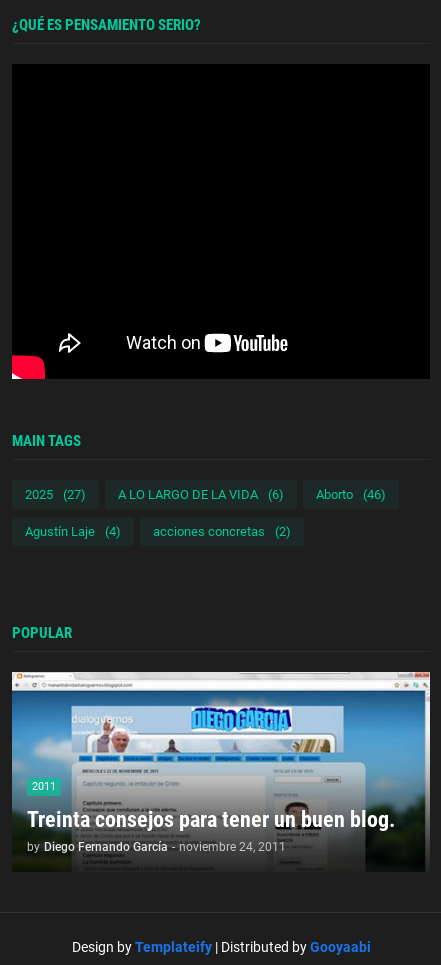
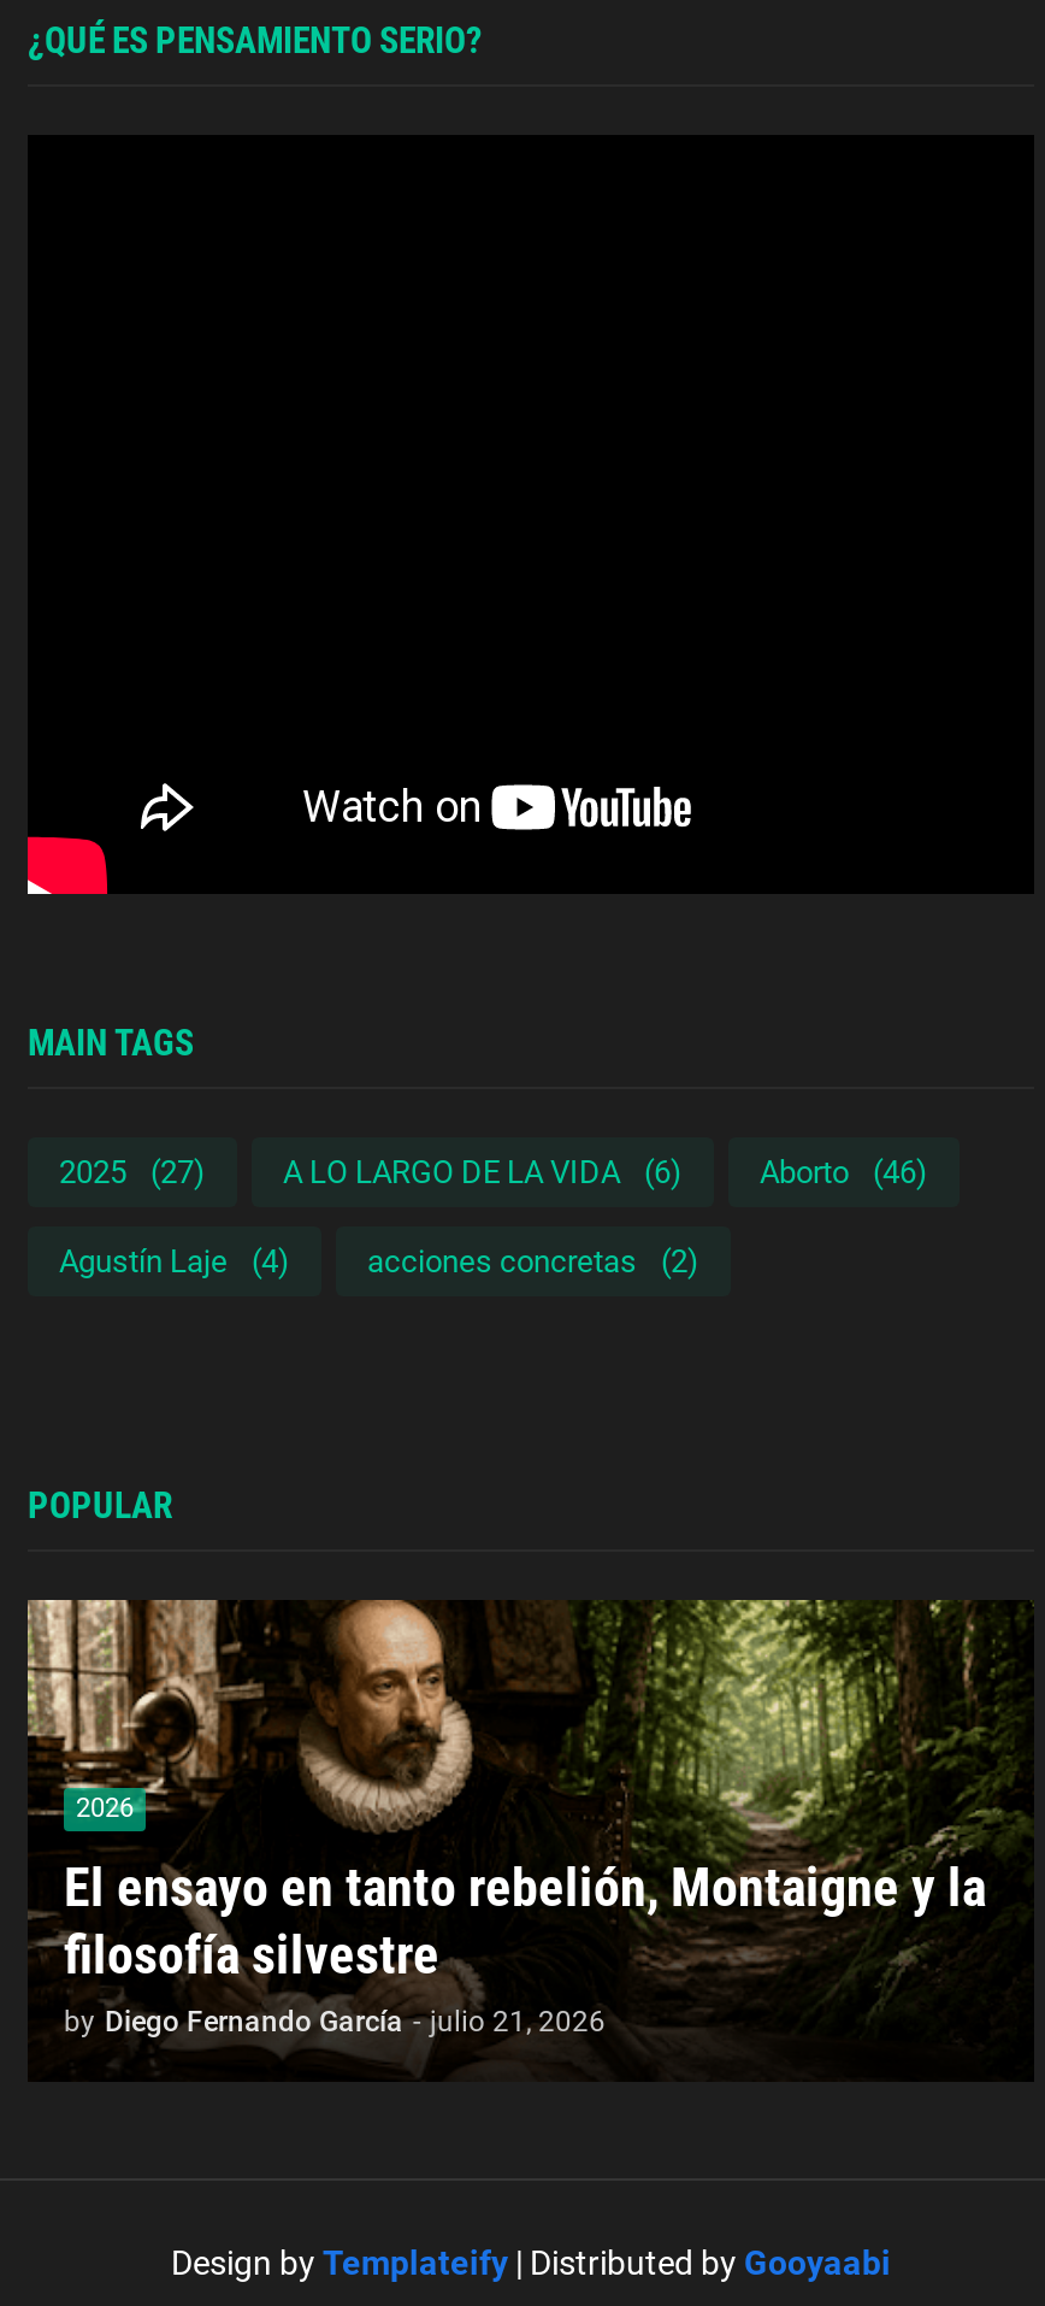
[11,671,431,871] [image] | 2011 -> [25,1598,1034,2079] [image] | 2026
[27,807,395,854] Treinta consejos para tener un buen blog. | by Diego Fernando García - noviembre 24, 2011 -> [64,1857,986,2038] El ensayo en tanto rebelión, Montaigne y la | filosofía silvestre | by Diego Fernando García - julio 21, 2026

